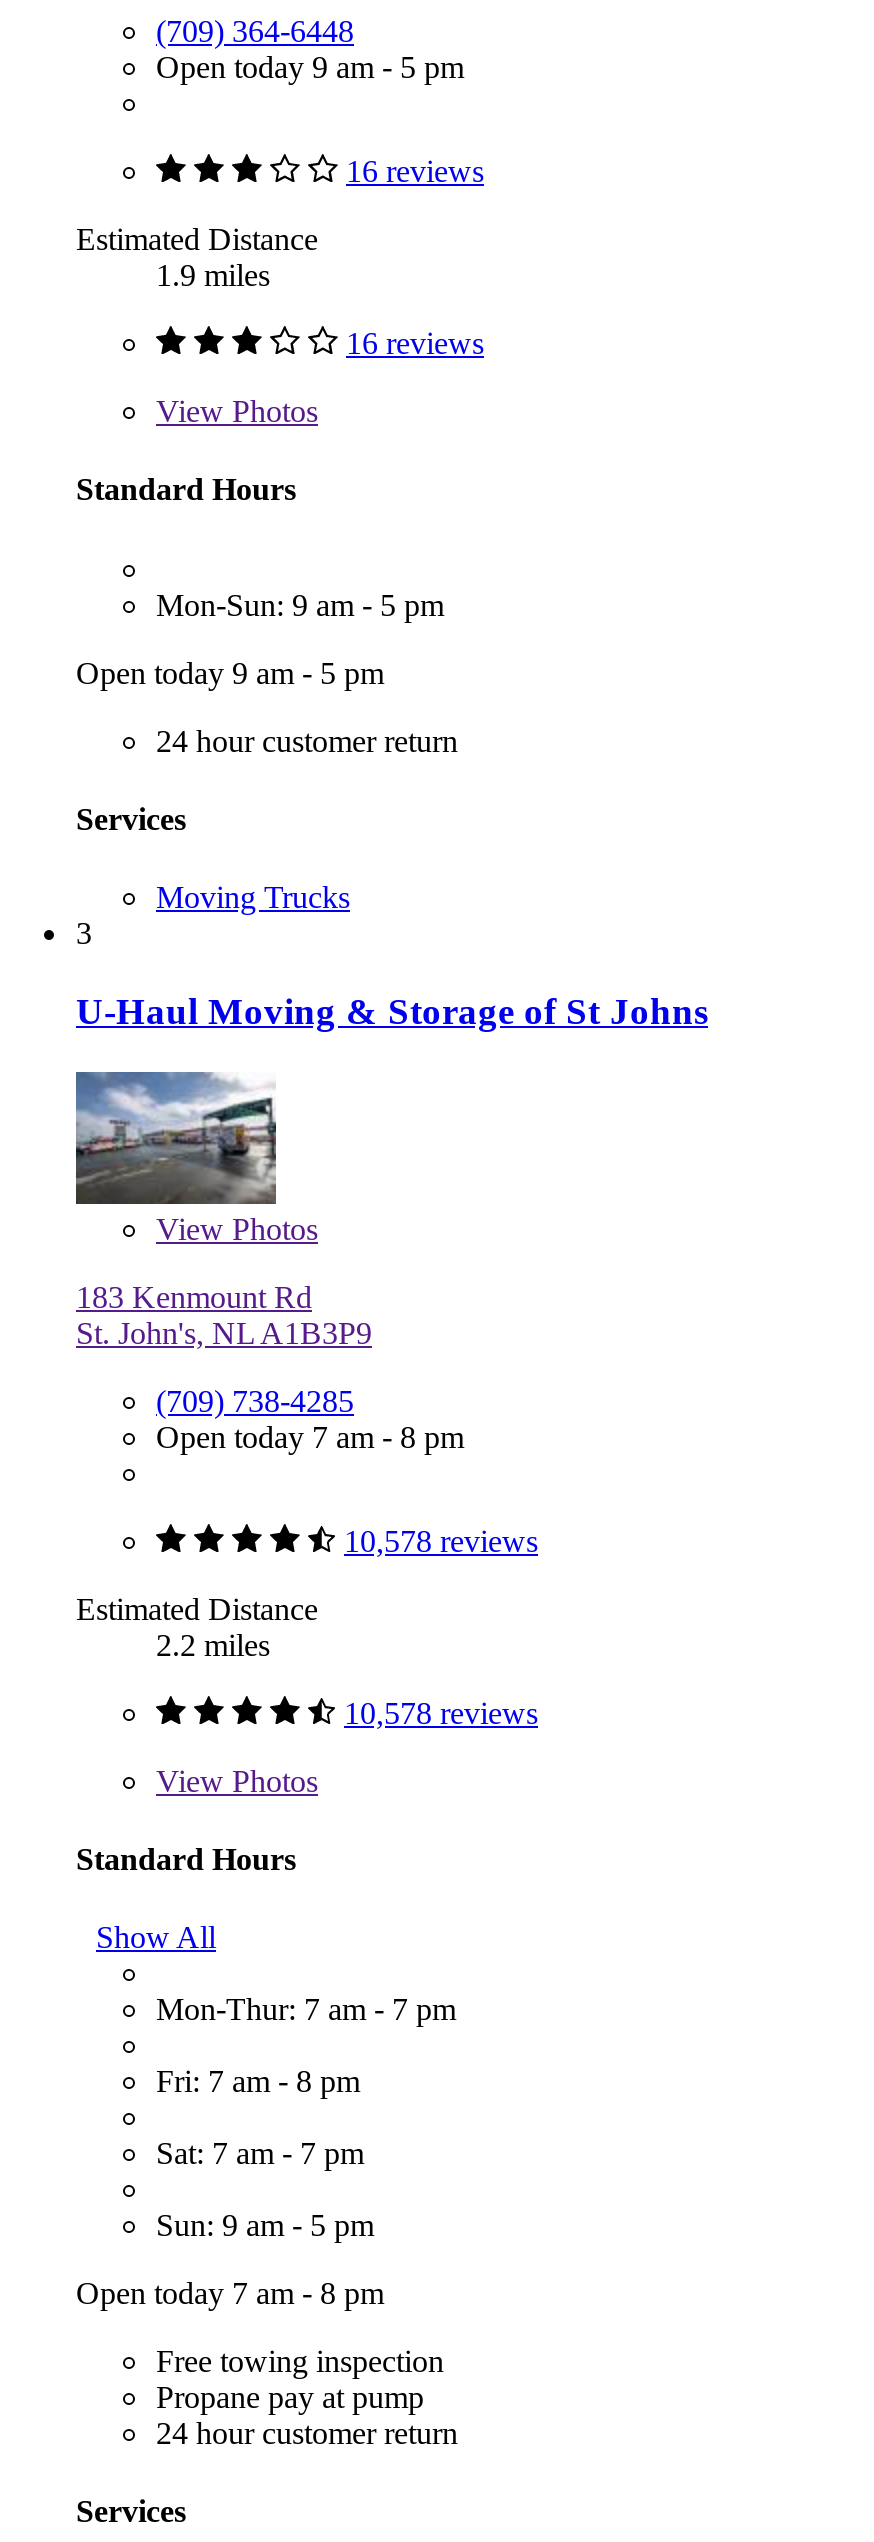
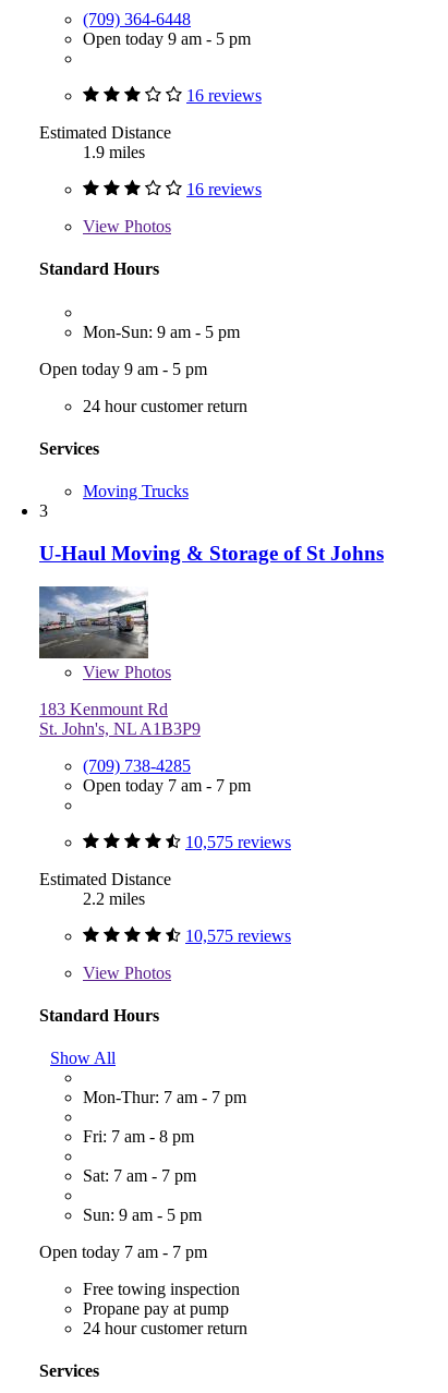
[156,1419,464,1453] Open today 7 am - 8 pm -> [83,776,251,794] Open today 7 am - 7 pm
[344,1523,538,1557] 10,578 reviews -> [185,832,291,851] 10,575 reviews
[344,1695,538,1729] 10,578 reviews -> [185,926,291,944] 10,575 reviews
[76,2276,384,2310] Open today 7 am - 8 pm -> [39,1243,207,1261] Open today 7 am - 7 pm

